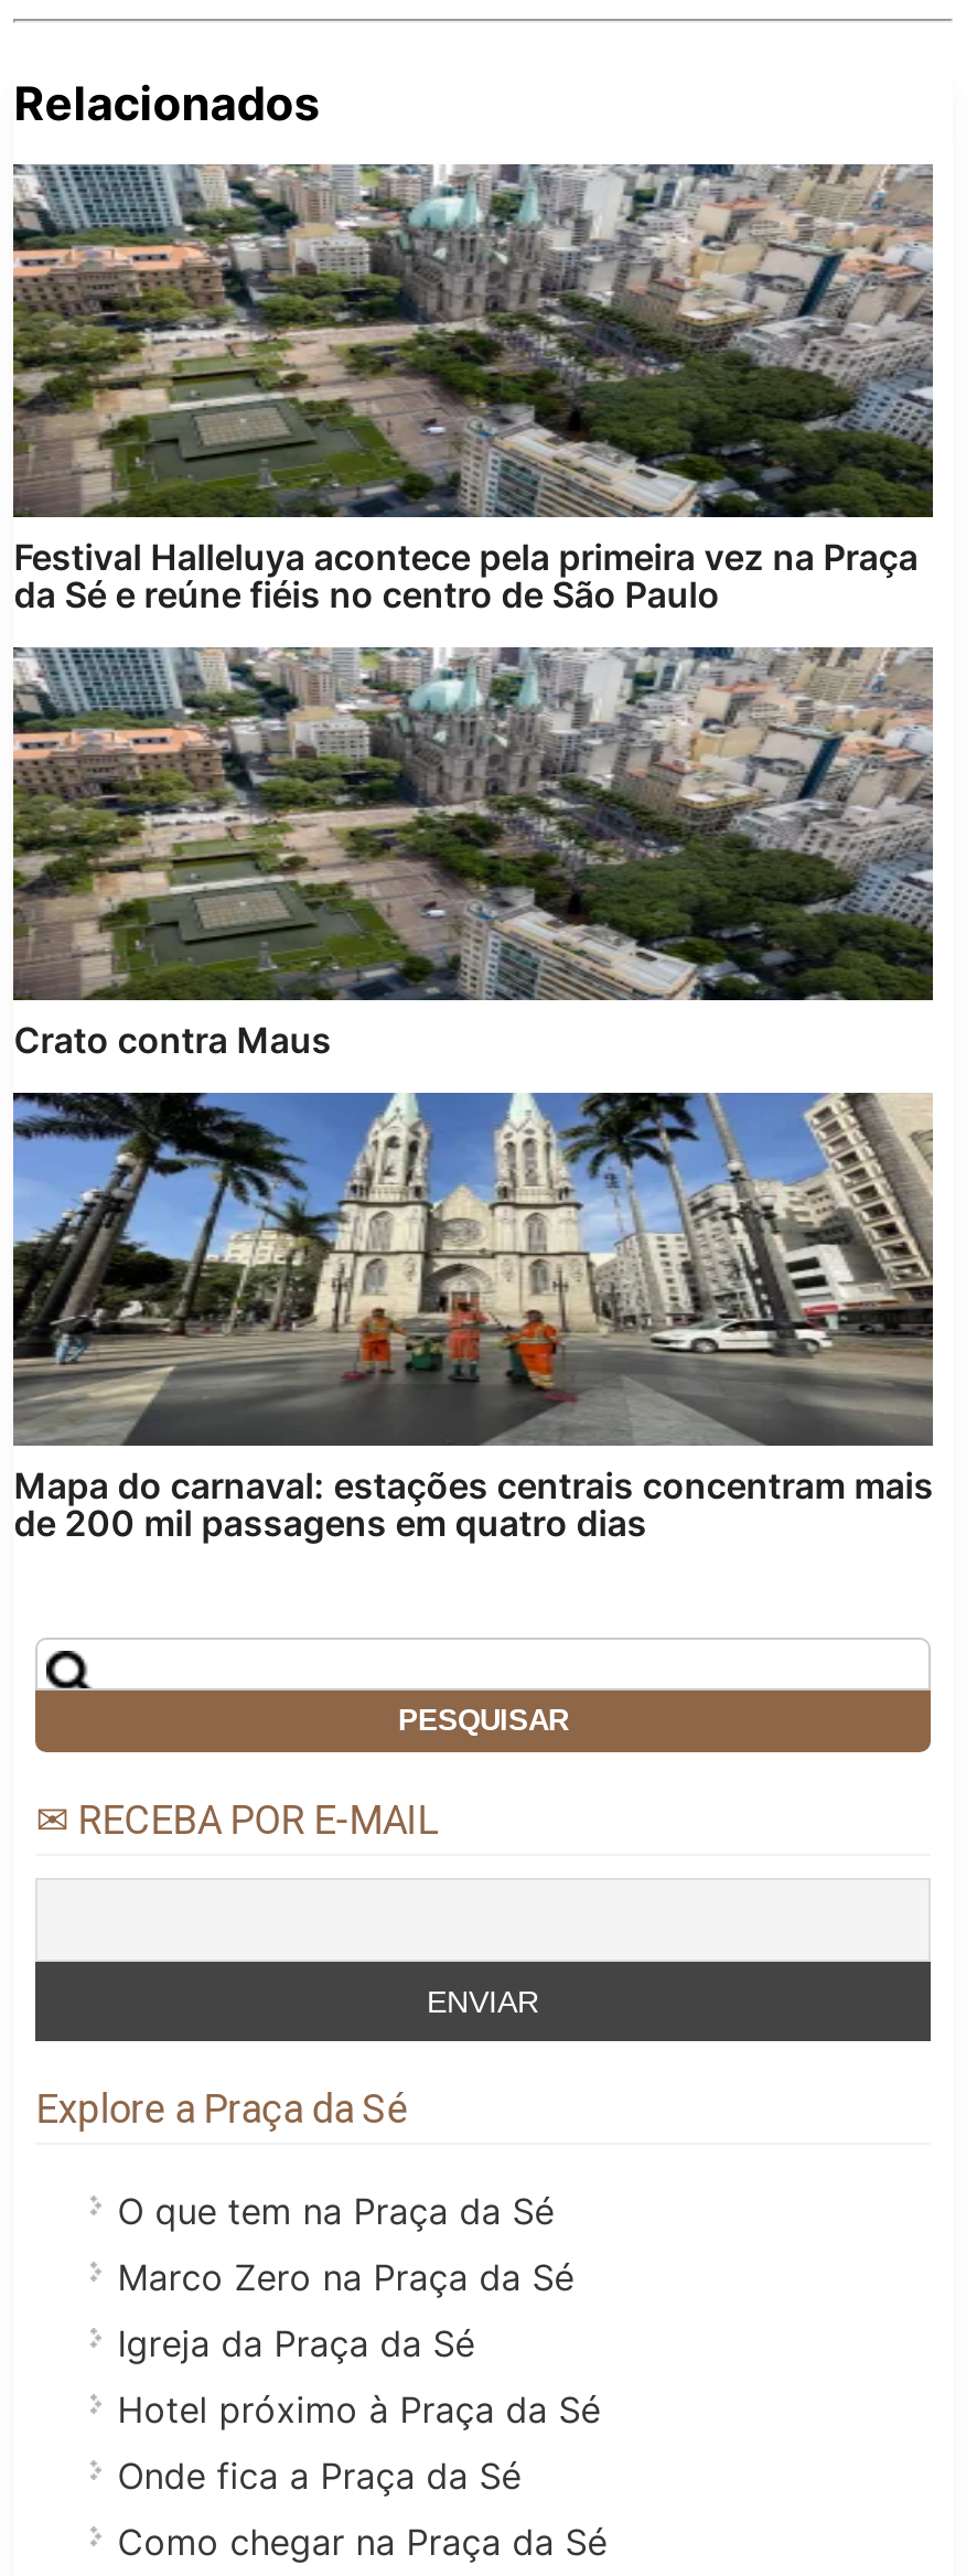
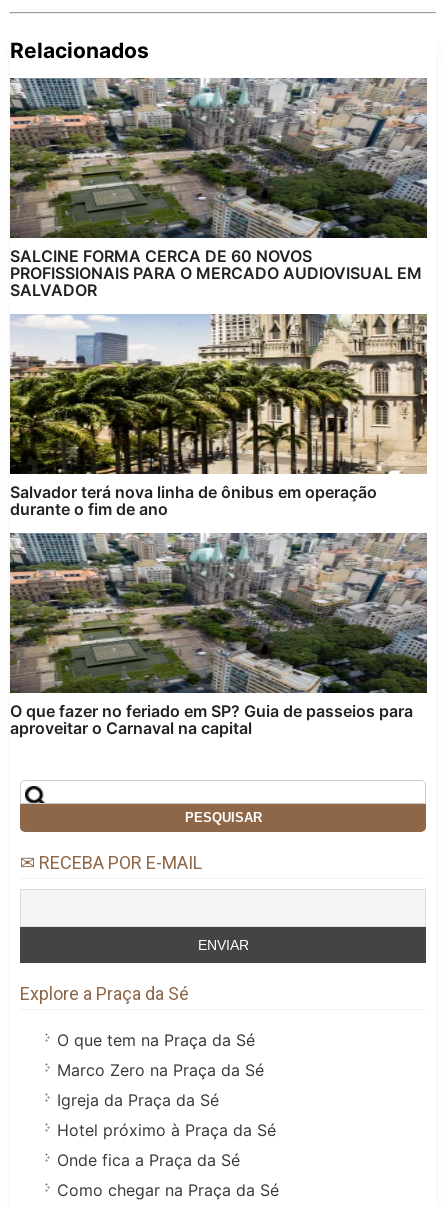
[14,534,918,616] Festival Halleluya acontece pela primeira vez na Praça | da Sé e reúne fiéis no centro de São Paulo -> [10,246,422,300] SALCINE FORMA CERCA DE 60 NOVOS | PROFISSIONAIS PARA O MERCADO AUDIOVISUAL EM | SALVADOR
[11,645,935,1061] [image] | Crato contra Maus -> [10,313,427,519] [image] | Salvador terá nova linha de ônibus em operação | durante o fim de ano
[11,1093,933,1446] [image] -> [9,532,427,659] [image]
[14,1462,933,1544] Mapa do carnaval: estações centrais concentram mais | de 200 mil passagens em quatro dias -> [10,701,413,738] O que fazer no feriado em SP? Guia de passeios para | aproveitar o Carnaval na capital

